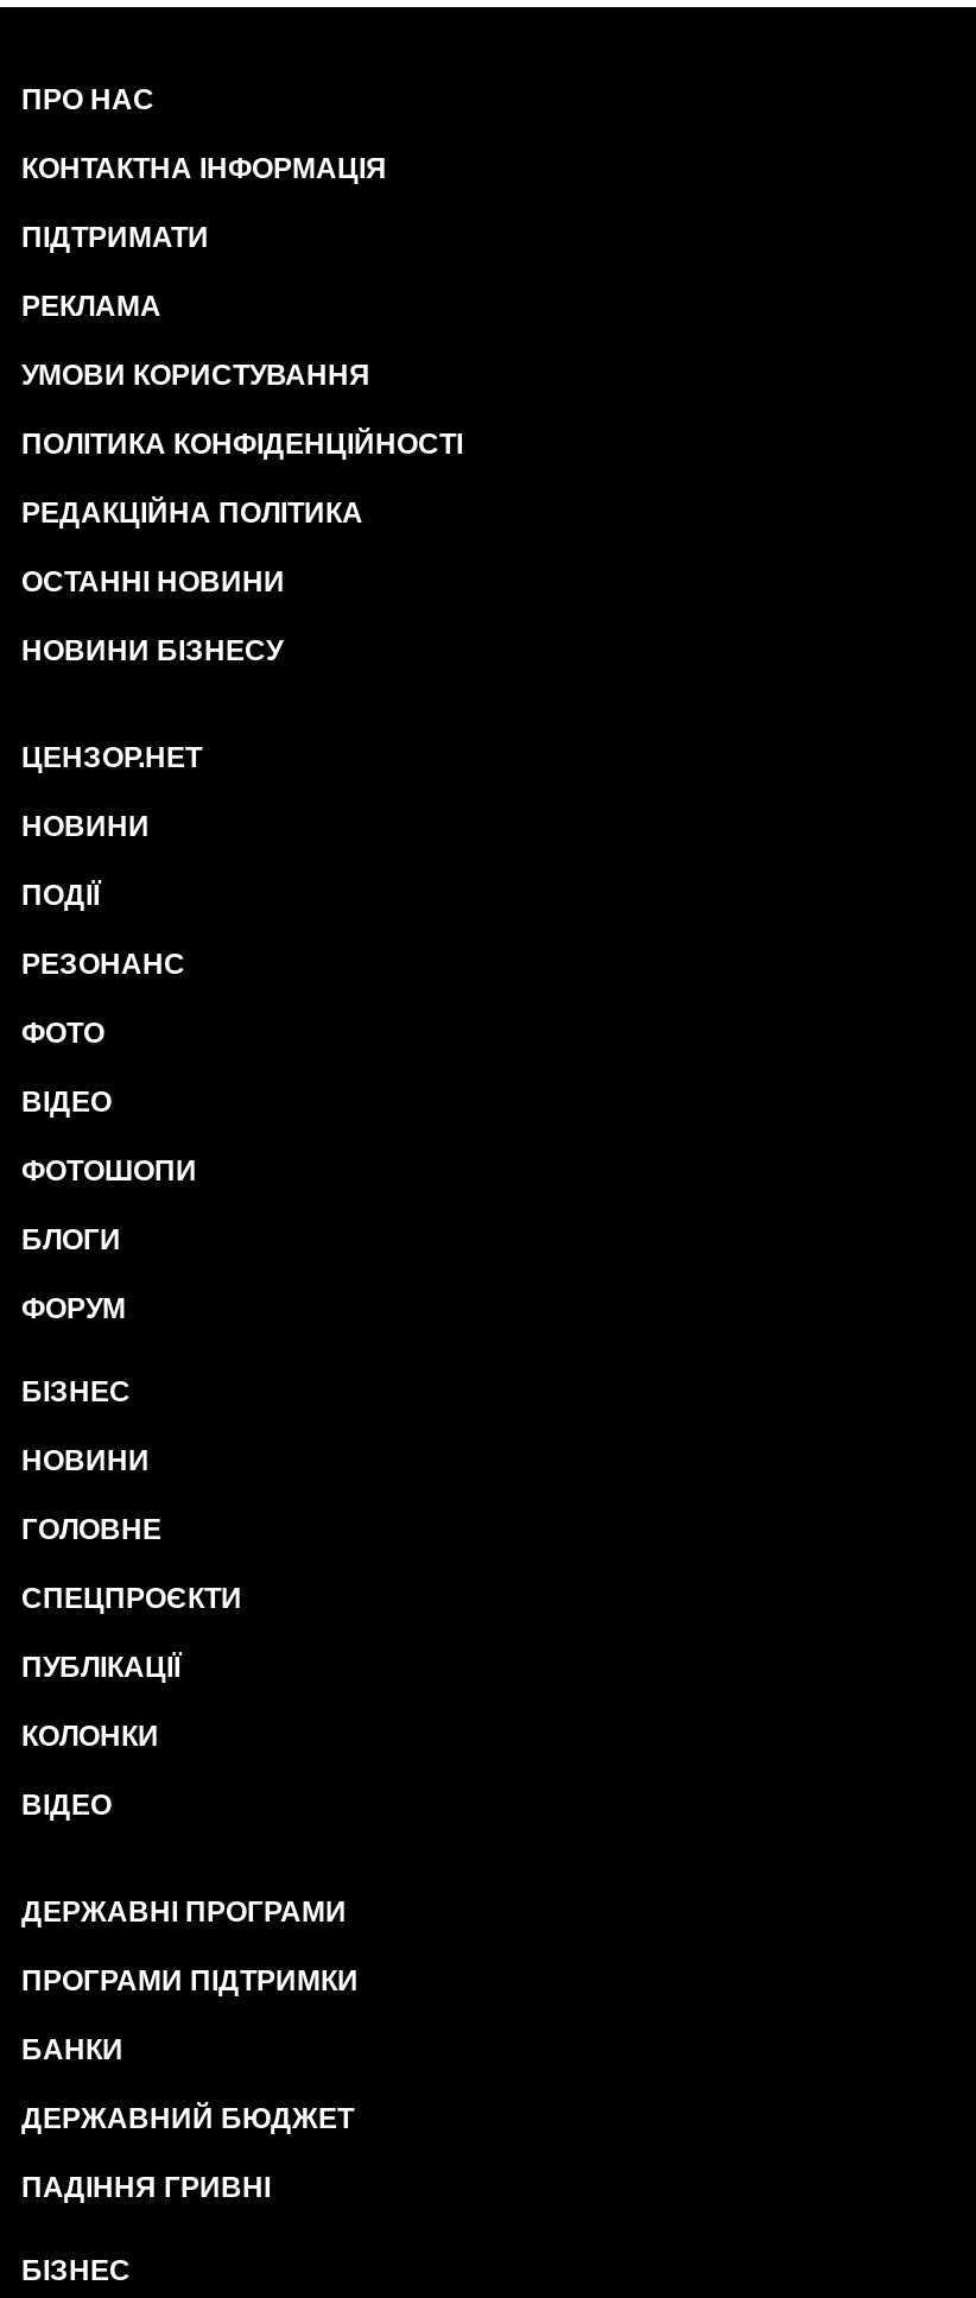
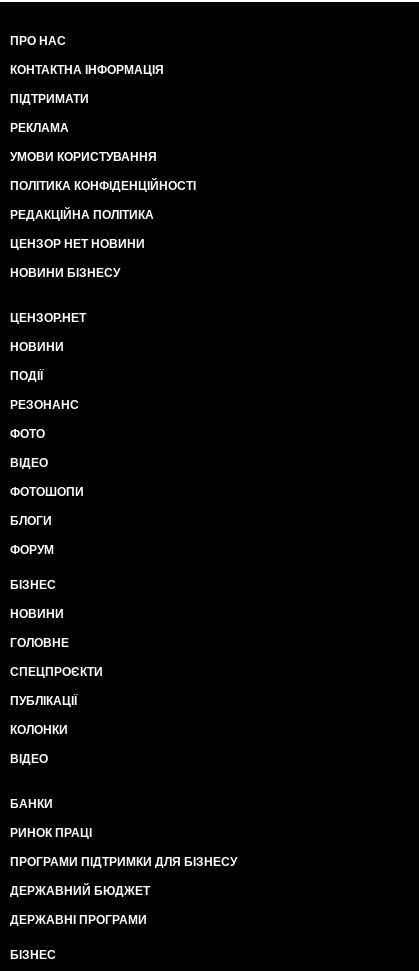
[21,565,285,599] ОСТАННІ НОВИНИ -> [10,237,145,251] ЦЕНЗОР НЕТ НОВИНИ
moved [21,1895,347,1929] -> [10,913,147,927]: ДЕРЖАВНІ ПРОГРАМИ
[21,1964,359,1998] ПРОГРАМИ ПІДТРИМКИ -> none
moved [21,2033,123,2066] -> [10,797,53,811]: БАНКИ
none -> [10,826,237,869] РИНОК ПРАЦІ | ПРОГРАМИ ПІДТРИМКИ ДЛЯ БІЗНЕСУ
[21,2171,271,2204] ПАДІННЯ ГРИВНІ -> none

